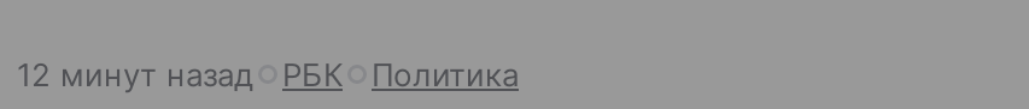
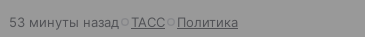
[17,56,343,94] 12 минут назад | РБК -> [9,14,165,30] 53 минуты назад | ТАСС

